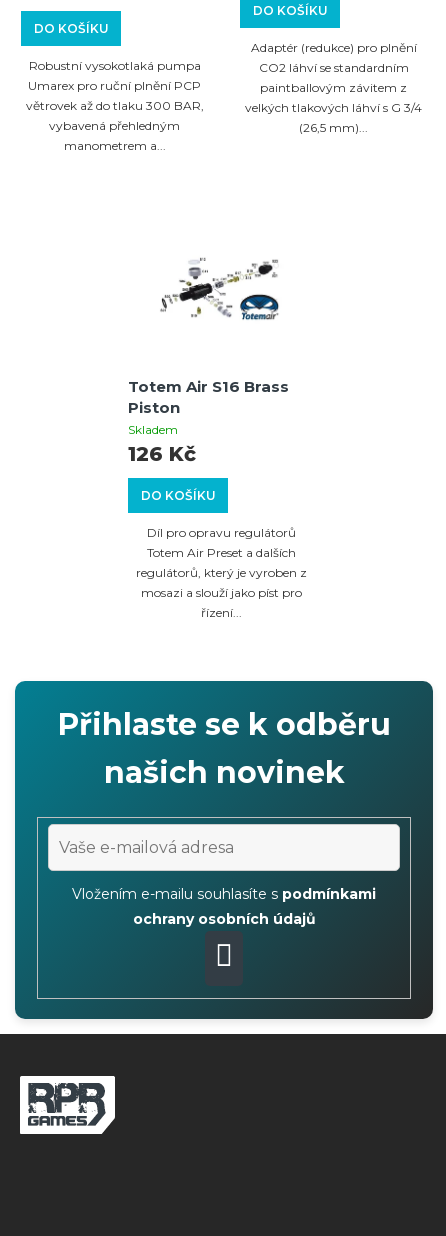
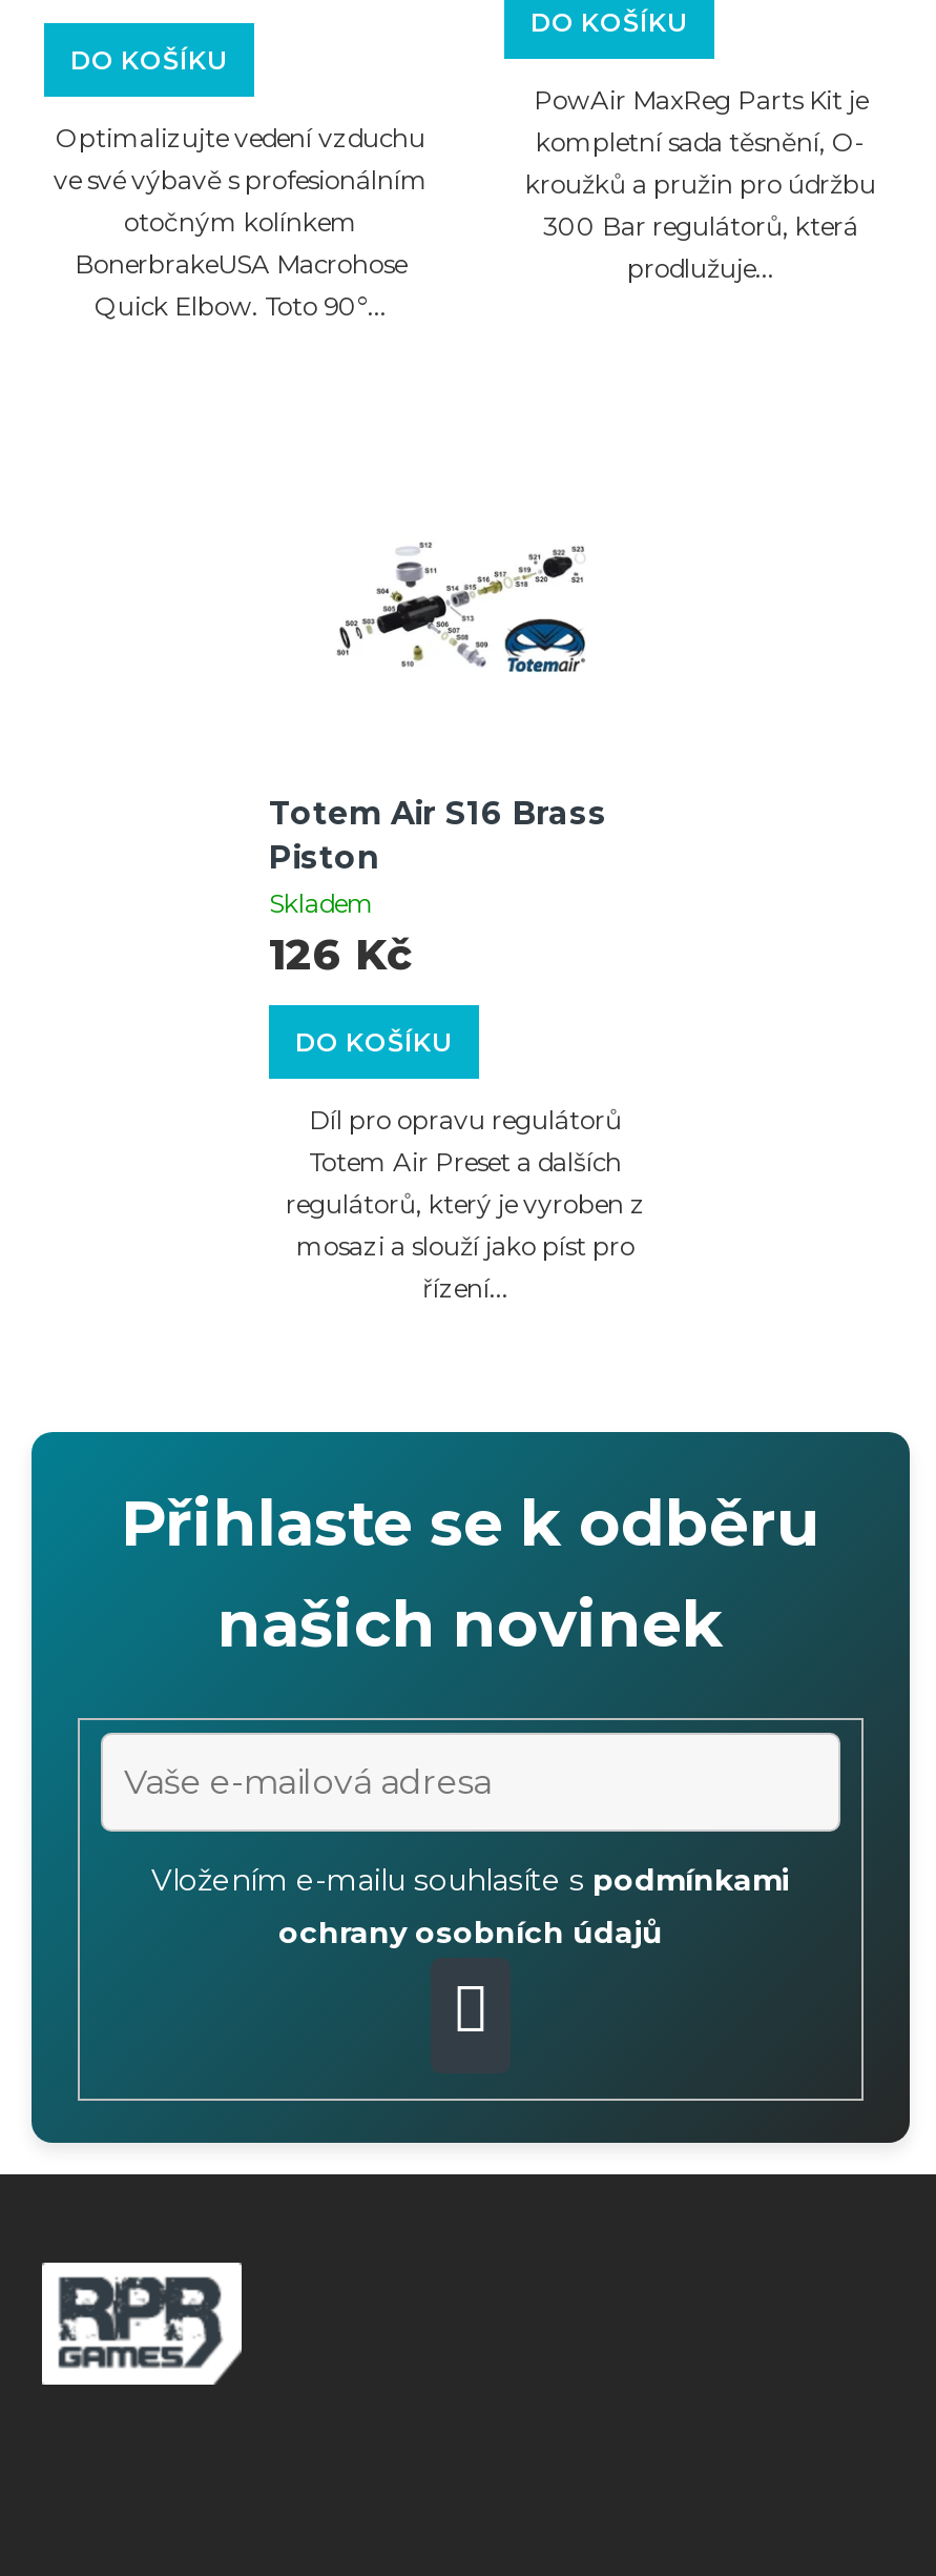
[245,40,422,135] Adaptér (redukce) pro plnění | CO2 láhví se standardním | paintballovým závitem z | velkých tlakových láhví s G 3/4 | (26,5 mm)... -> [525,84,876,284] PowAir MaxReg Parts Kit je | kompletní sada těsnění, O- | kroužků a pružin pro údržbu | 300 Bar regulátorů, která | prodlužuje...
[25,58,203,153] Robustní vysokotlaká pumpa | Umarex pro ruční plnění PCP | větrovek až do tlaku 300 BAR, | vybavená přehledným | manometrem a... -> [54,122,428,322] Optimalizujte vedení vzduchu | ve své výbavě s profesionálním | otočným kolínkem | BonerbrakeUSA Macrohose | Quick Elbow. Toto 90°...

